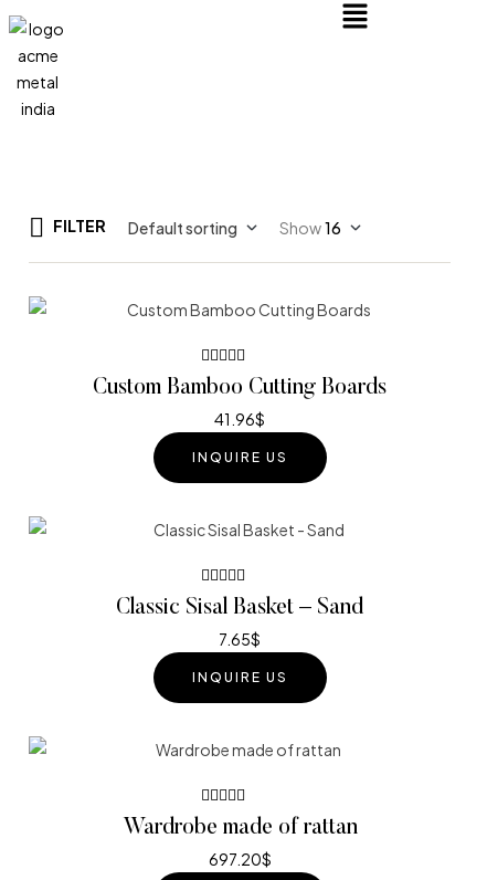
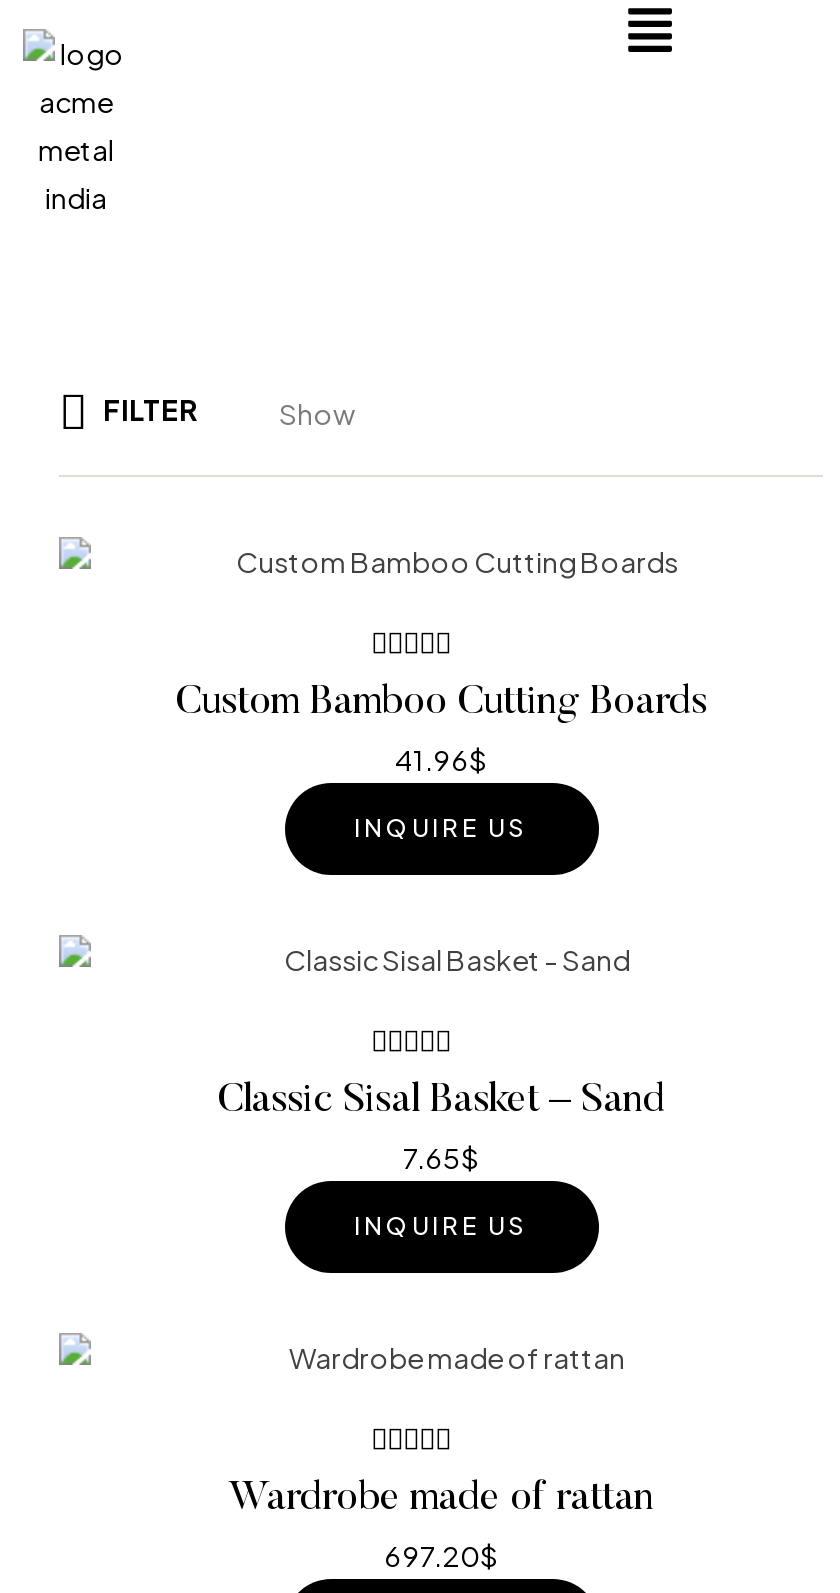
[128,218,341,238] Default sorting | Show 16 -> [279,395,355,431] Show

